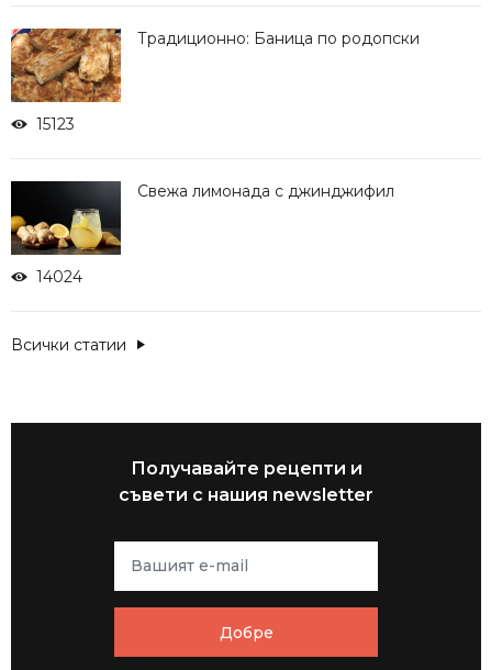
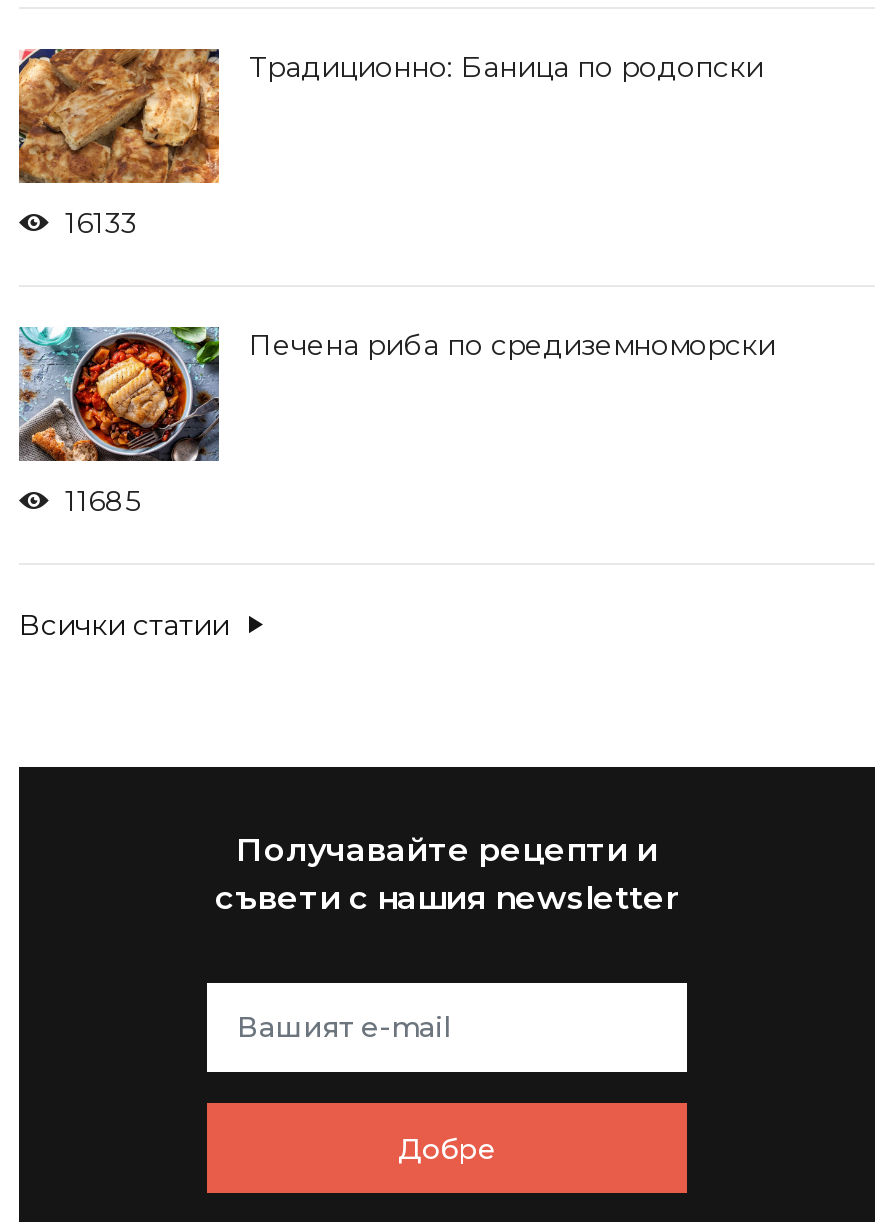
[36,114,75,134] 15123 -> [65,205,137,241] 16133
[10,180,122,286] [image] | 14024 -> [19,325,221,518] [image] | 11685
[137,181,394,201] Свежа лимонада с джинджифил -> [249,327,775,363] Печена риба по средиземноморски

